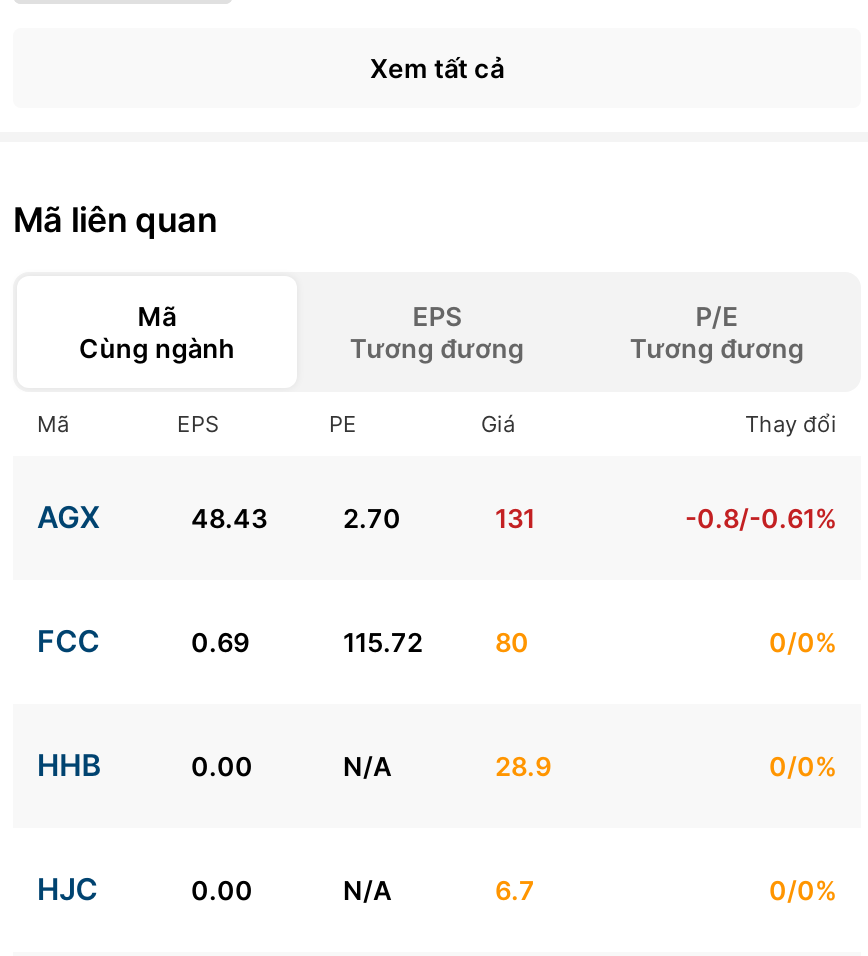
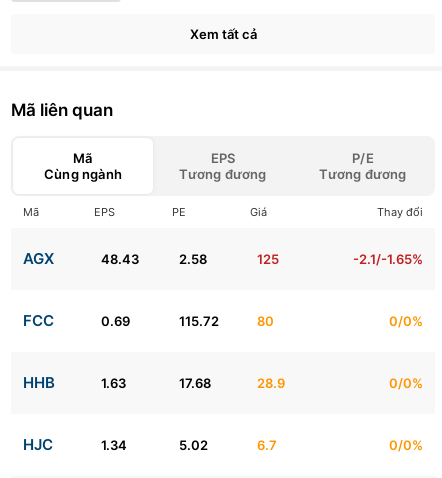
[343,501,401,533] 2.70 -> [179,251,207,267] 2.58
[495,501,535,533] 131 -> [257,251,279,267] 125
[685,501,837,533] -0.8/-0.61% -> [353,251,423,267] -2.1/-1.65%
[191,749,391,781] 0.00 | N/A -> [101,375,211,391] 1.63 | 17.68
[191,873,391,905] 0.00 | N/A -> [101,437,208,453] 1.34 | 5.02

